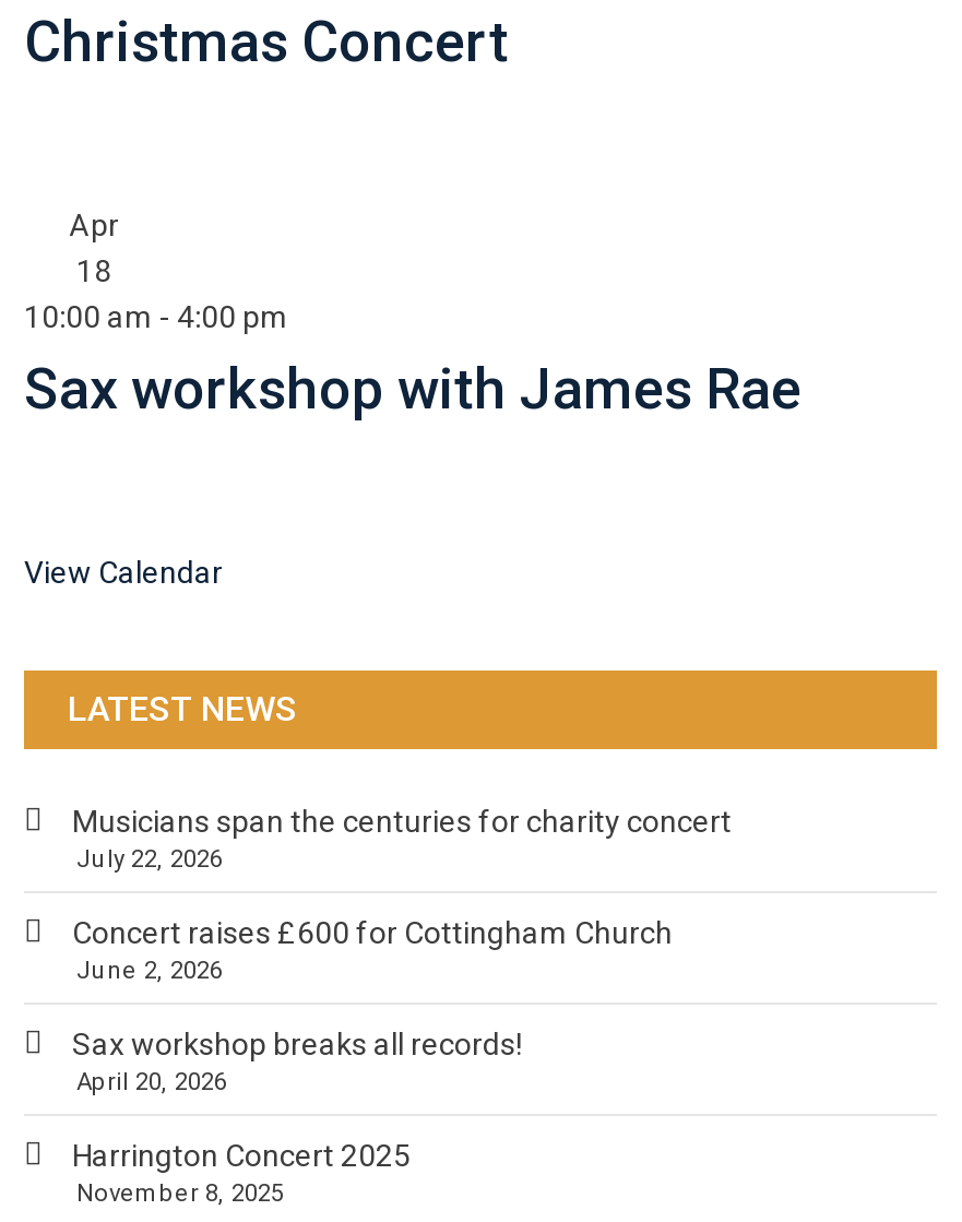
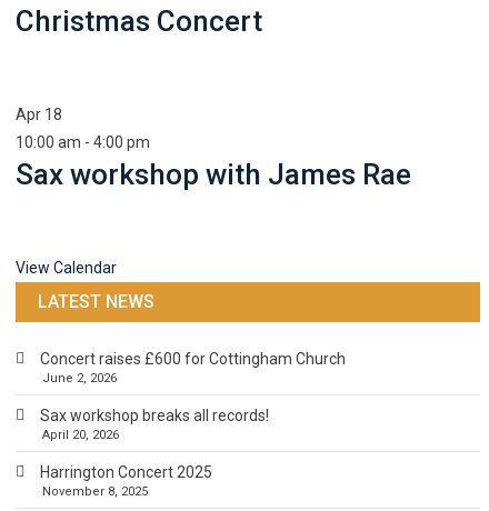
[72,803,732,873] Musicians span the centuries for charity concert | July 22, 2026 -> none

